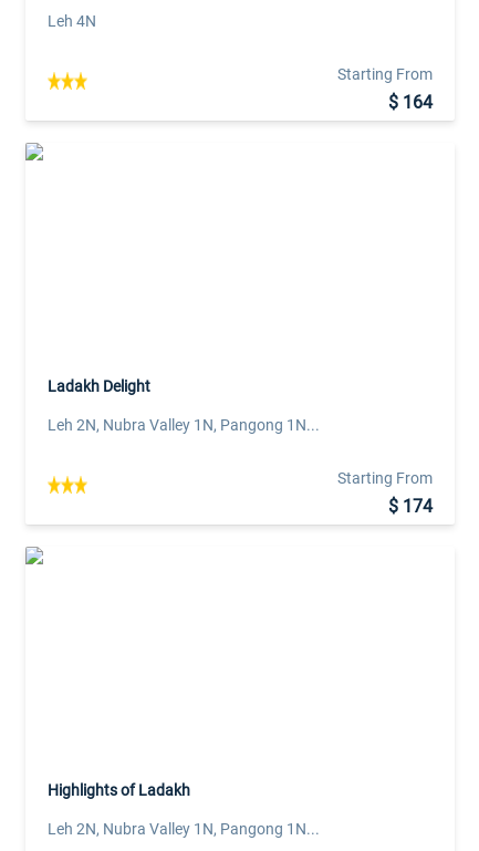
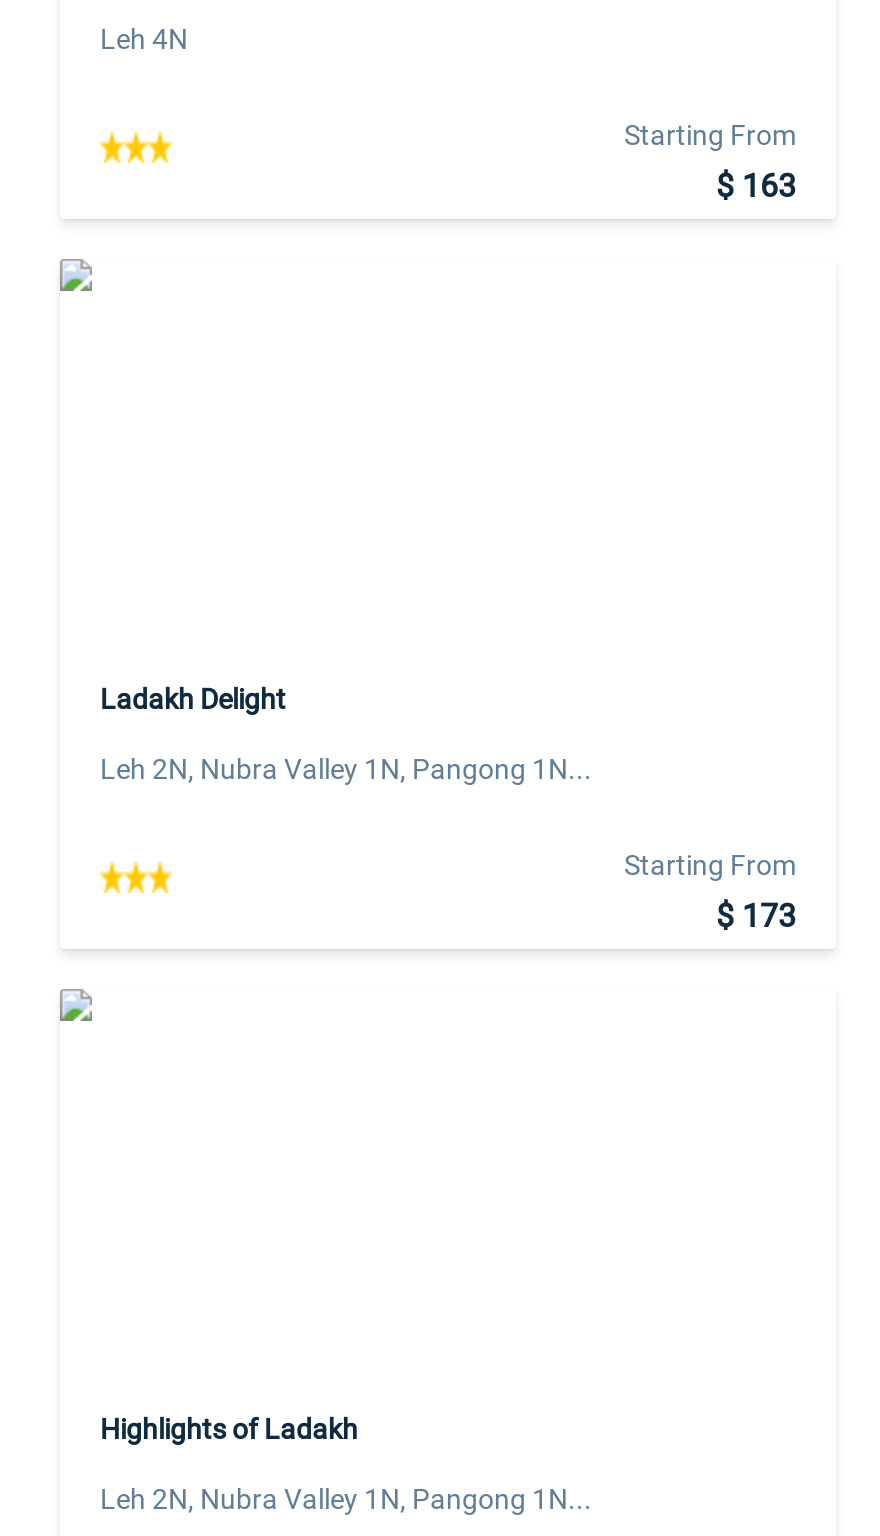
[388,90,433,113] $ 164 -> [716,163,796,205] $ 163
[388,494,433,517] $ 174 -> [716,893,796,935] $ 173

